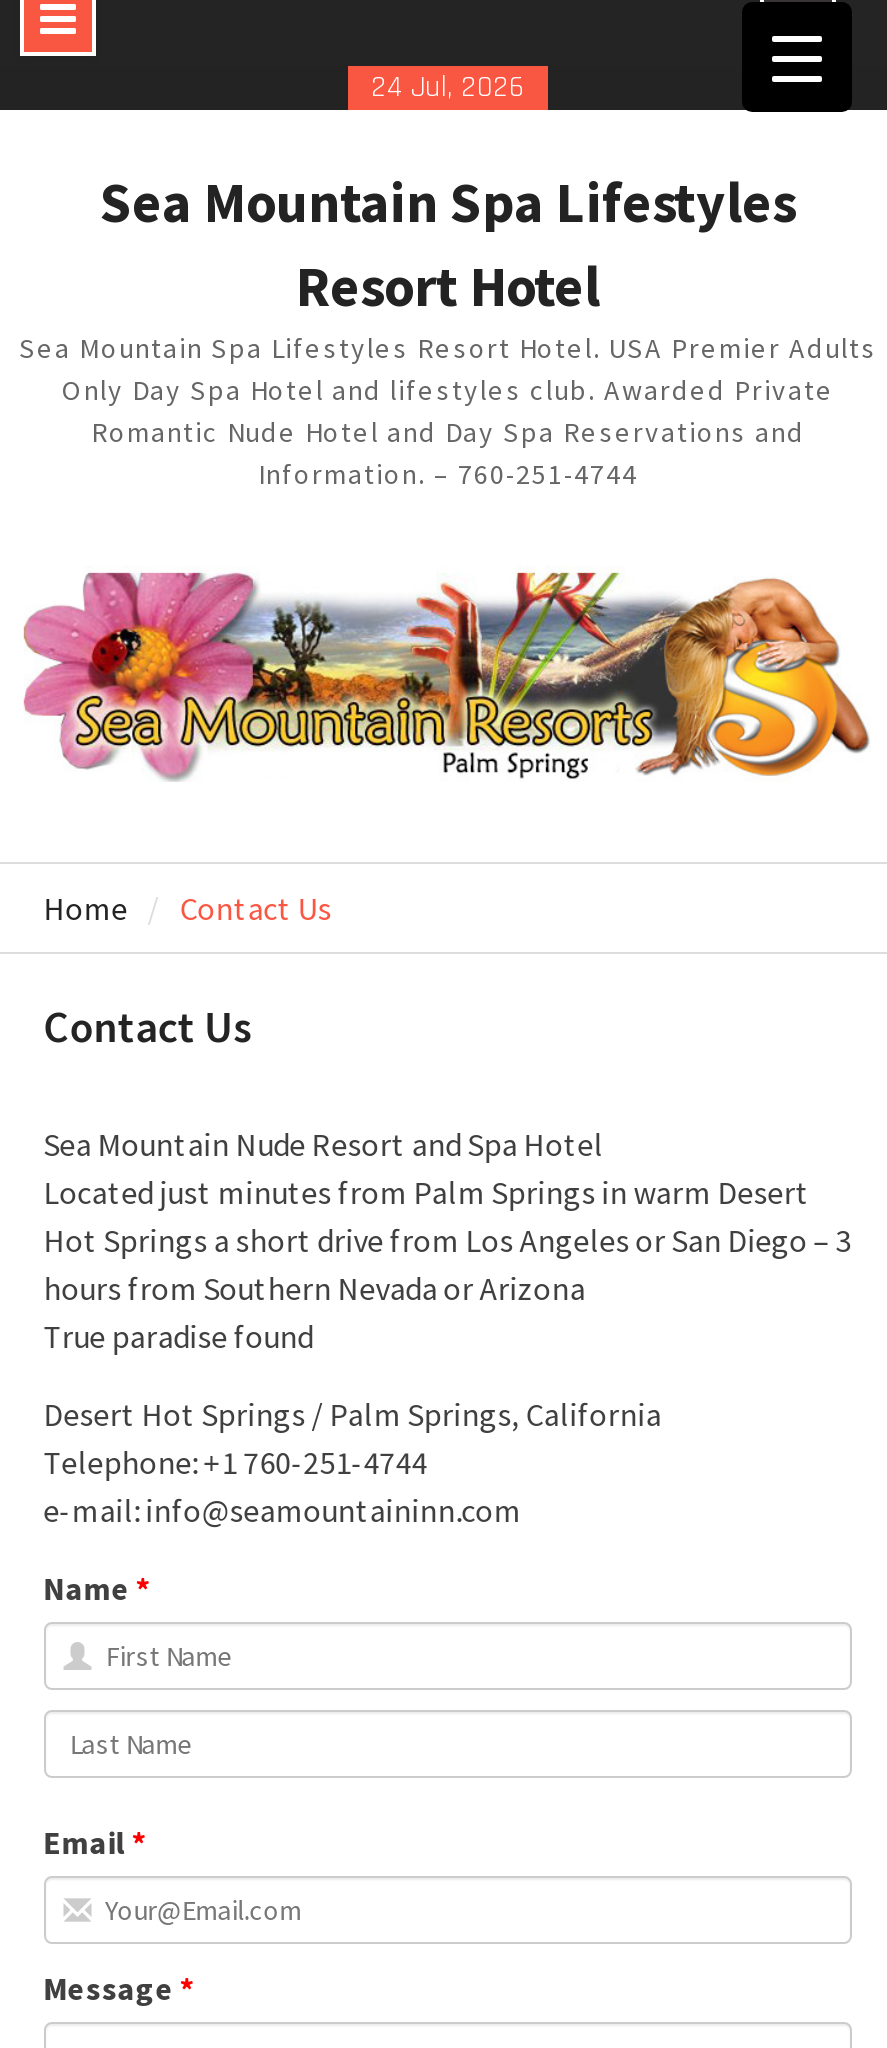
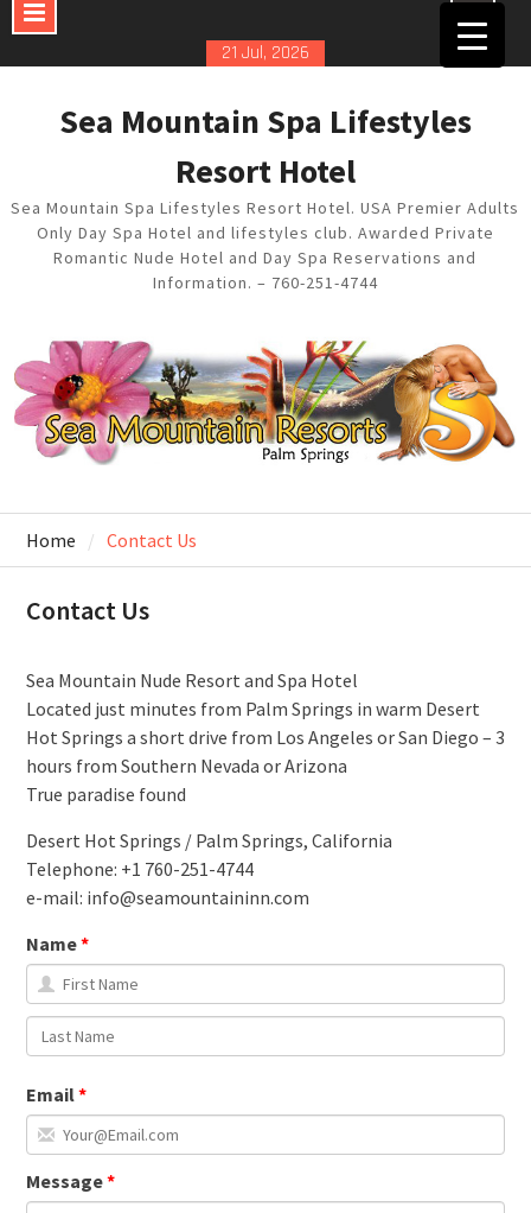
[371,68,525,106] 24 Jul, 2026 -> [222,42,309,64] 21 Jul, 2026

